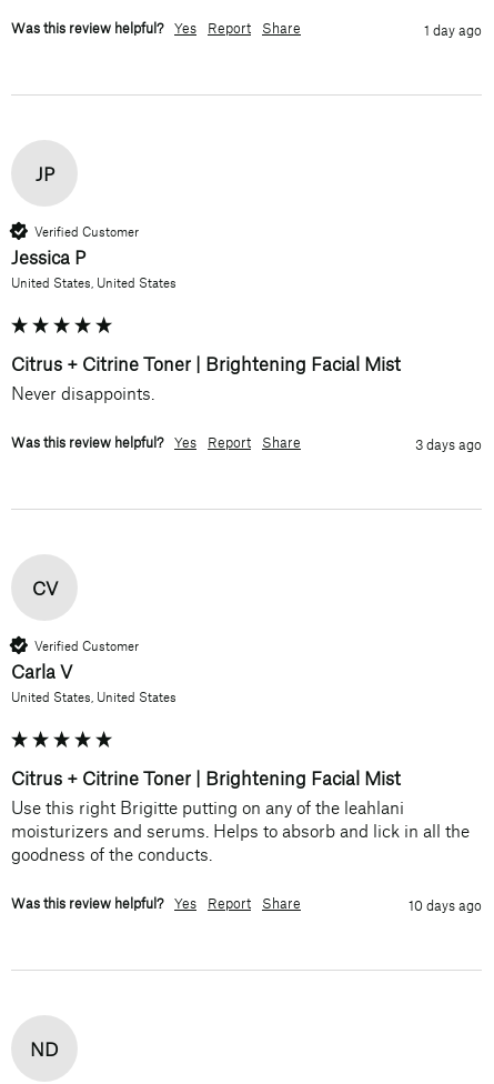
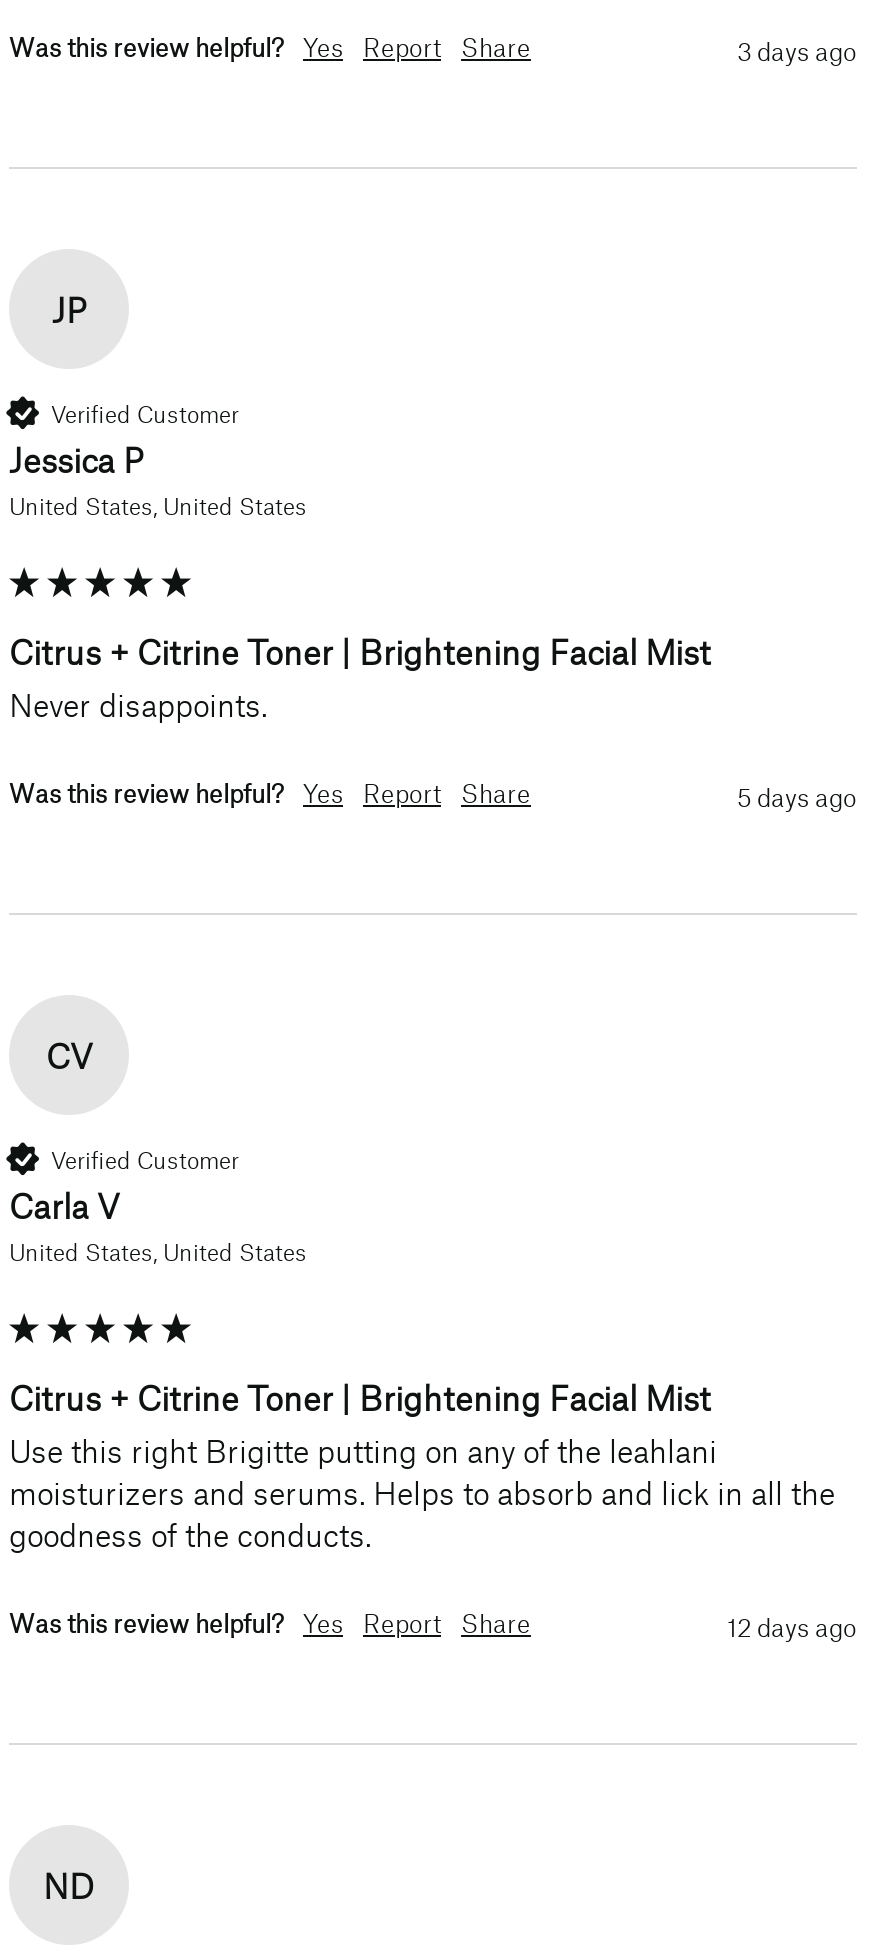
[424,21,482,39] 1 day ago -> [737,36,857,68] 3 days ago
[415,436,482,453] 3 days ago -> [737,782,857,814] 5 days ago
[409,897,482,914] 10 days ago -> [727,1612,857,1644] 12 days ago

